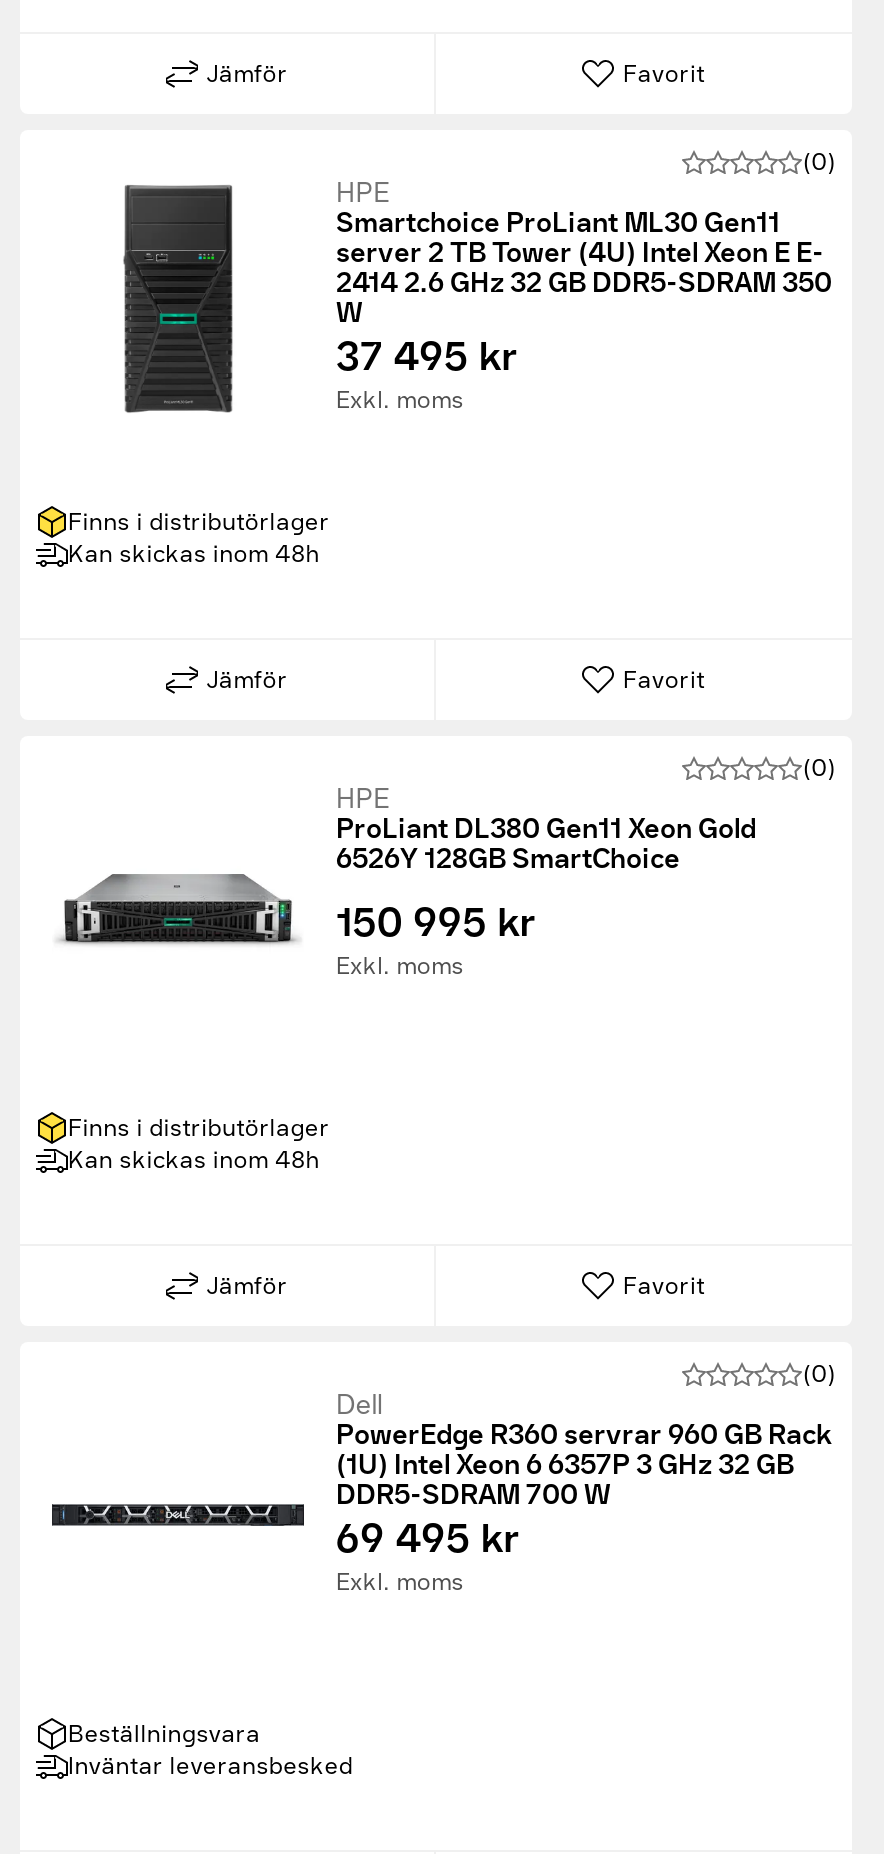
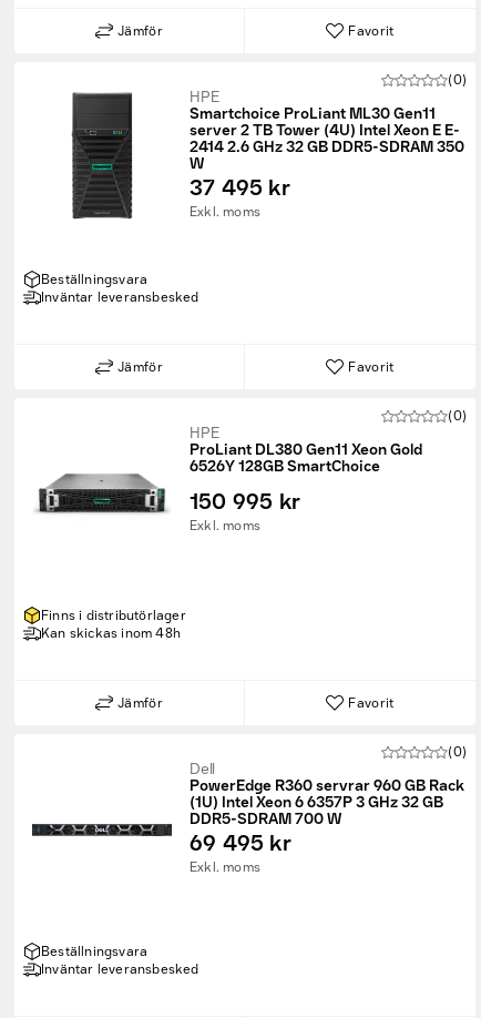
[68,509,330,569] Finns i distributörlager | Kan skickas inom 48h -> [41,272,199,305] Beställningsvara | Inväntar leveransbesked

